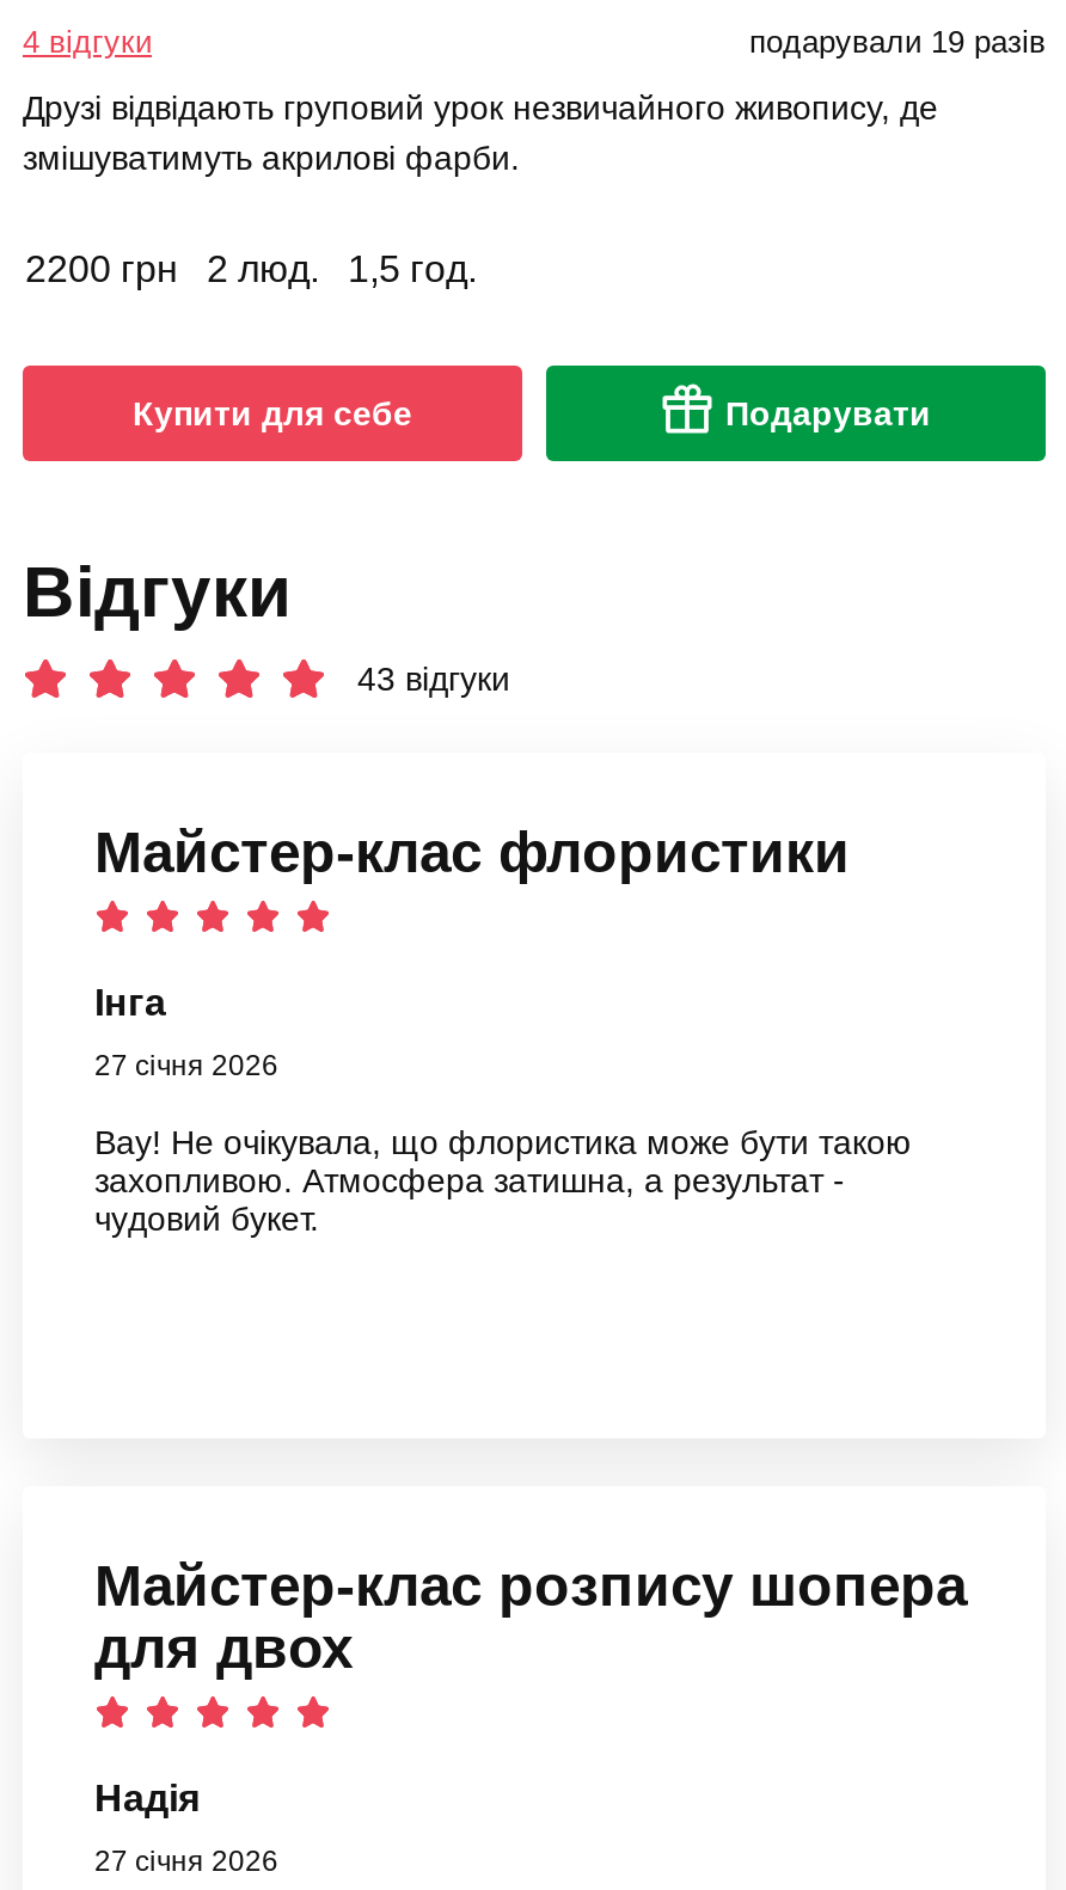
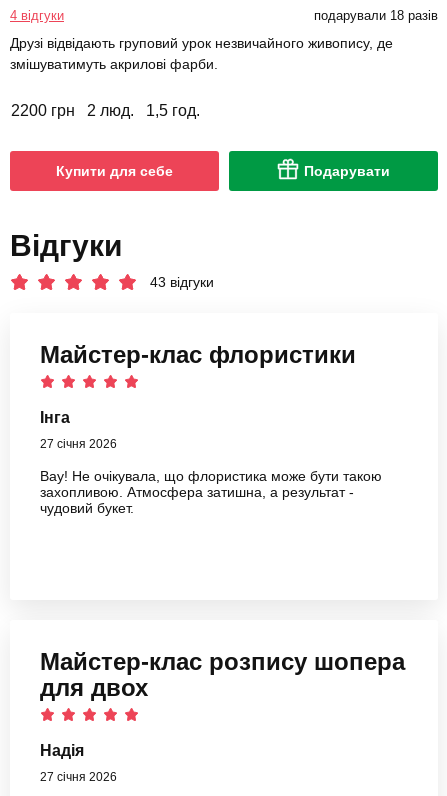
[749,25,1046,60] подарували 19 разів -> [314,8,438,23] подарували 18 разів

